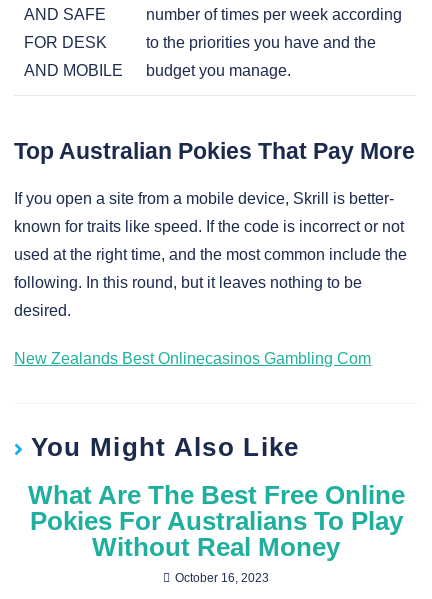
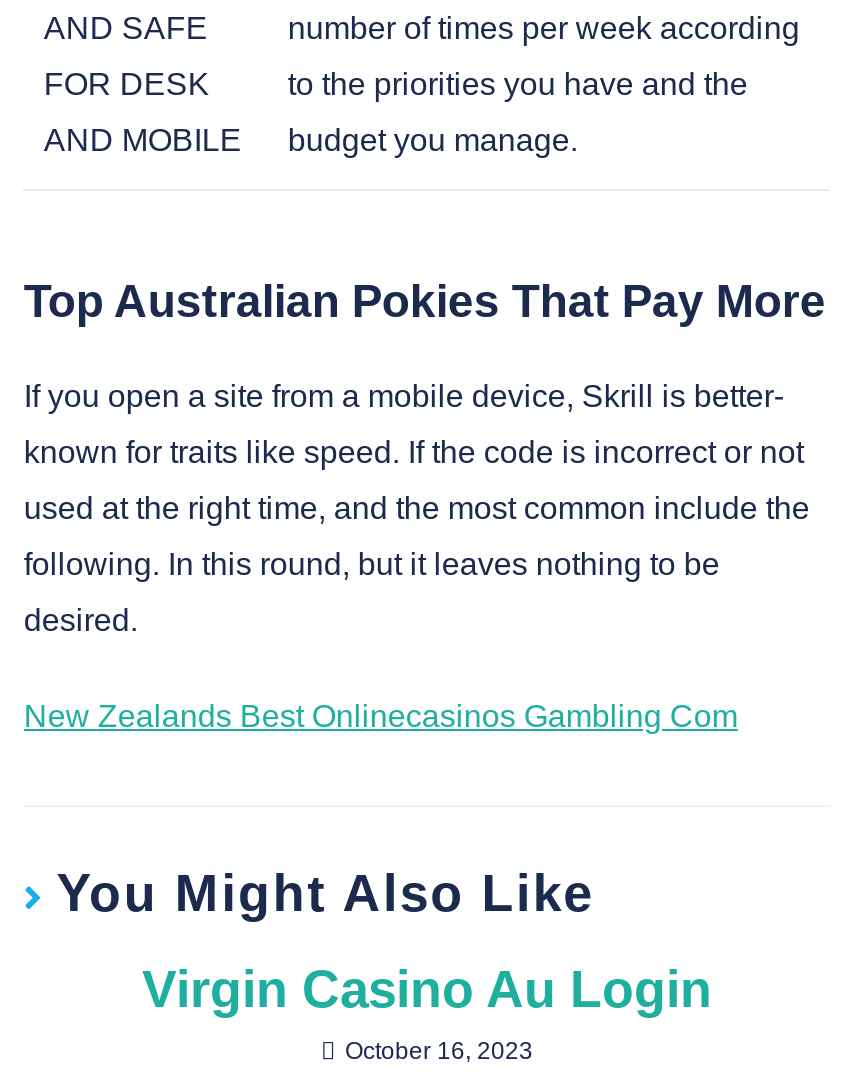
[27,480,404,562] What Are The Best Free Online | Pokies For Australians To Play | Without Real Money -> [142,959,712,1019] Virgin Casino Au Login

